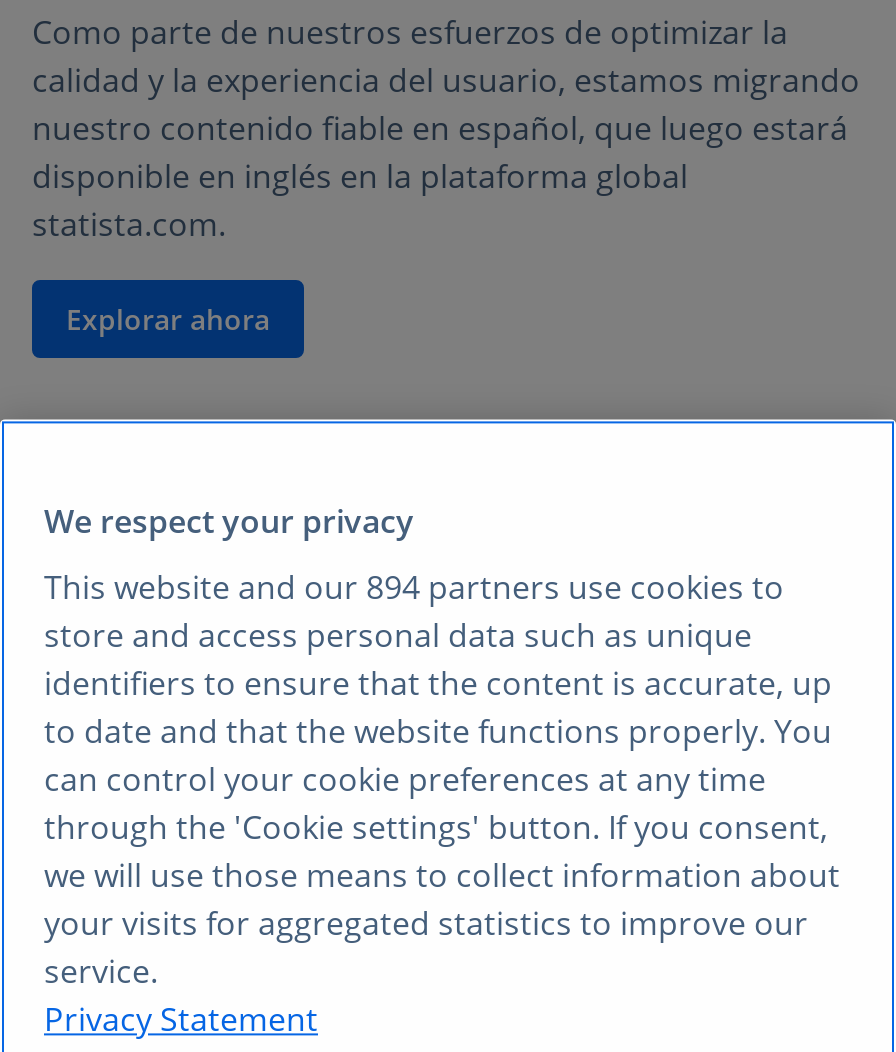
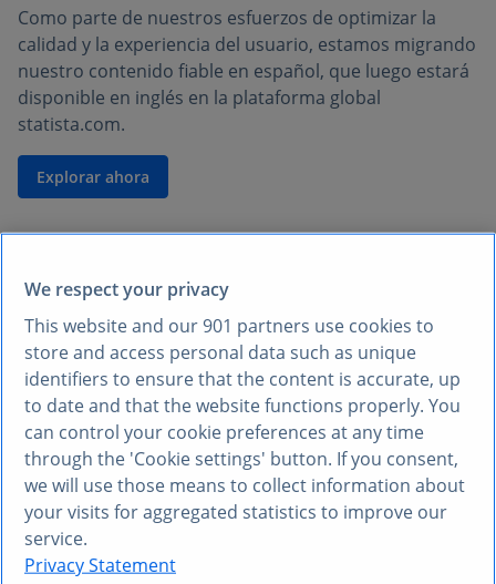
[44,565,784,609] This website and our 894 partners use cookies to -> [24,313,434,338] This website and our 901 partners use cookies to

